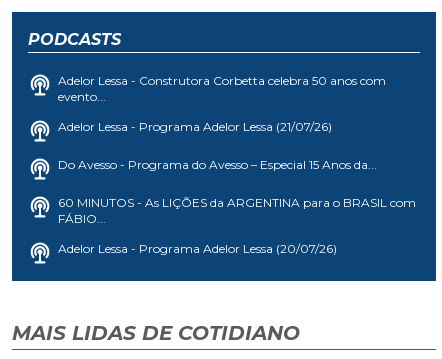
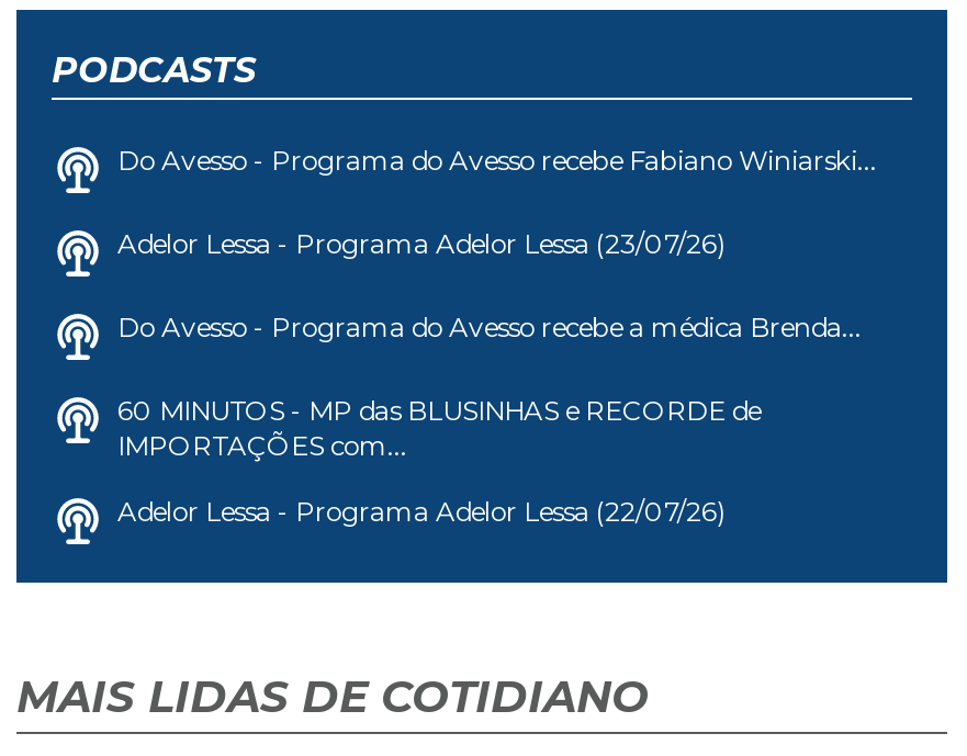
[58,73,386,104] Adelor Lessa - Construtora Corbetta celebra 50 anos com | evento... -> [117,144,877,177] Do Avesso - Programa do Avesso recebe Fabiano Winiarski...
[58,119,332,134] Adelor Lessa - Programa Adelor Lessa (21/07/26) -> [117,227,726,260] Adelor Lessa - Programa Adelor Lessa (23/07/26)
[58,157,377,172] Do Avesso - Programa do Avesso – Especial 15 Anos da... -> [117,311,862,343] Do Avesso - Programa do Avesso recebe a médica Brenda...
[58,195,416,226] 60 MINUTOS - As LIÇÕES da ARGENTINA para o BRASIL com | FÁBIO... -> [117,394,761,462] 60 MINUTOS - MP das BLUSINHAS e RECORDE de | IMPORTAÇÕES com...
[58,241,337,256] Adelor Lessa - Programa Adelor Lessa (20/07/26) -> [117,495,726,528] Adelor Lessa - Programa Adelor Lessa (22/07/26)

